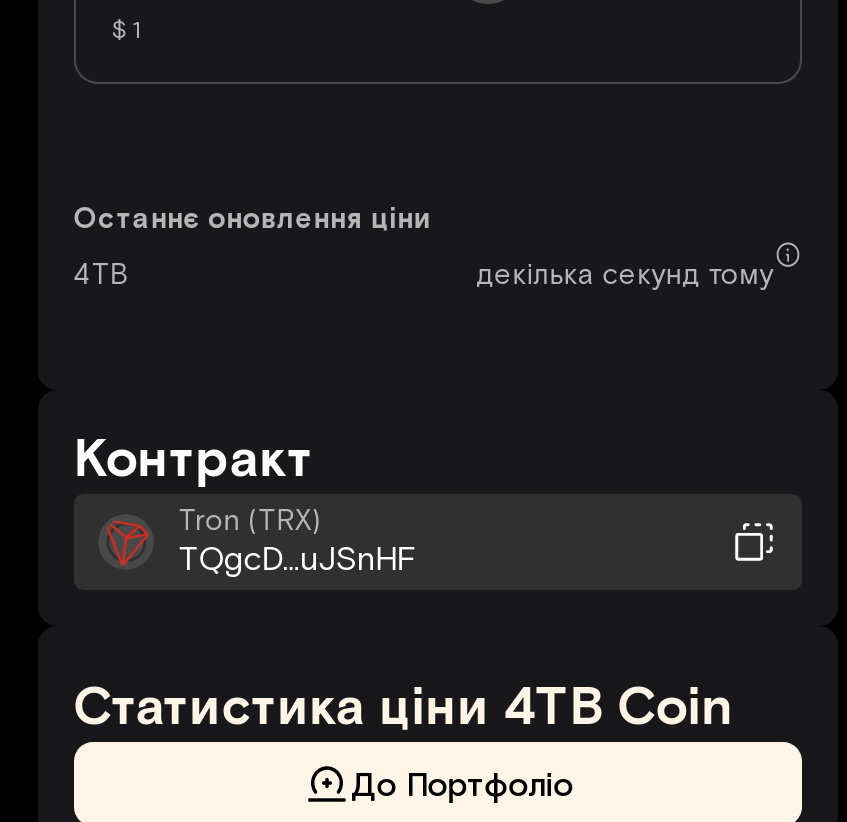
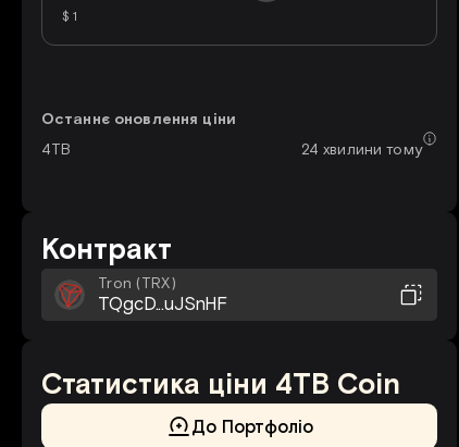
[476,258,774,292] декілька секунд тому -> [301,140,422,159] 24 хвилини тому

